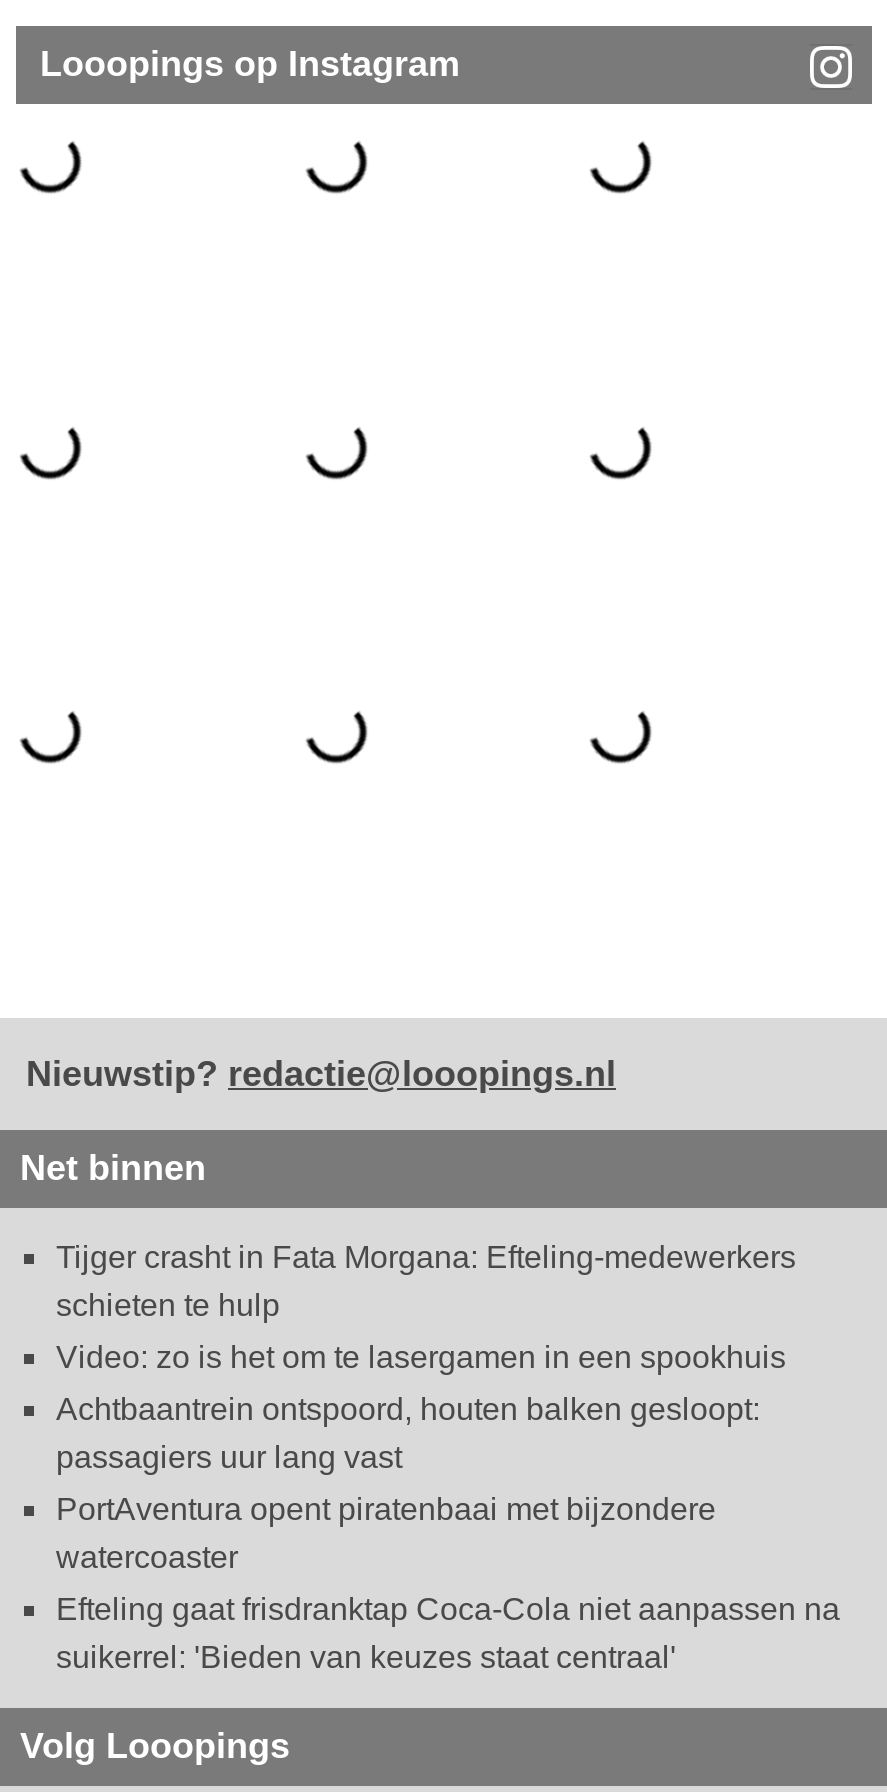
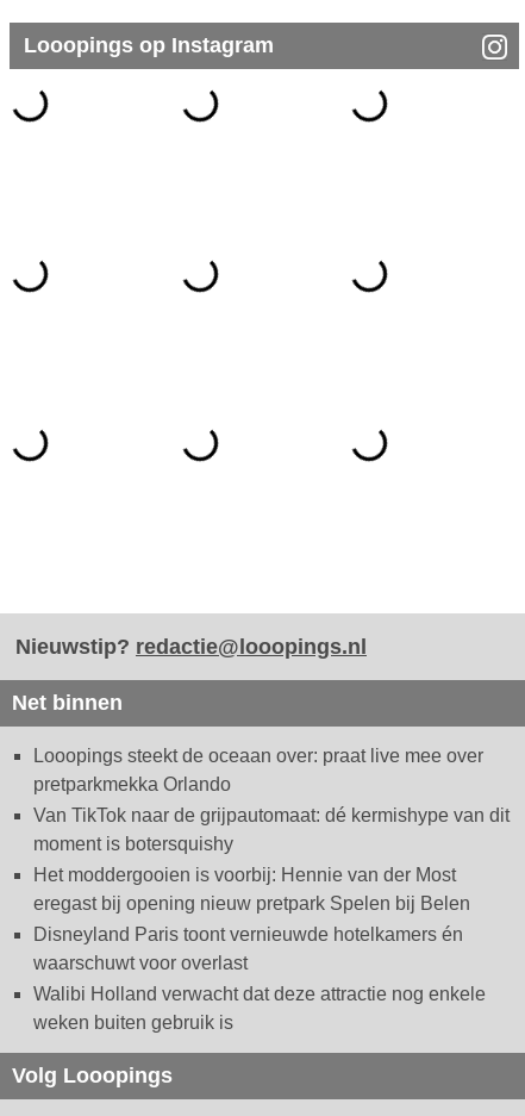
[56,1240,796,1322] Tijger crasht in Fata Morgana: Efteling-medewerkers | schieten te hulp -> [33,746,483,794] Looopings steekt de oceaan over: praat live mee over | pretparkmekka Orlando
[56,1340,786,1374] Video: zo is het om te lasergamen in een spookhuis -> [33,805,510,854] Van TikTok naar de grijpautomaat: dé kermishype van dit | moment is botersquishy
[56,1392,760,1474] Achtbaantrein ontspoord, houten balken gesloopt: | passagiers uur lang vast -> [33,865,470,914] Het moddergooien is voorbij: Hennie van der Most | eregast bij opening nieuw pretpark Spelen bij Belen
[56,1492,716,1574] PortAventura opent piratenbaai met bijzondere | watercoaster -> [33,924,463,973] Disneyland Paris toont vernieuwde hotelkamers én | waarschuwt voor overlast
[56,1592,840,1674] Efteling gaat frisdranktap Coca-Cola niet aanpassen na | suikerrel: 'Bieden van keuzes staat centraal' -> [33,984,486,1033] Walibi Holland verwacht dat deze attractie nog enkele | weken buiten gebruik is

